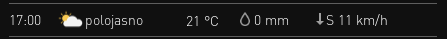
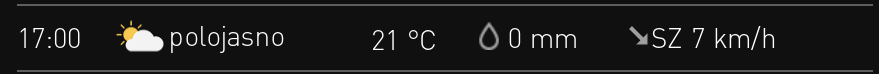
[326,10,388,28] S 11 km/h -> [651,17,777,53] SZ 7 km/h

